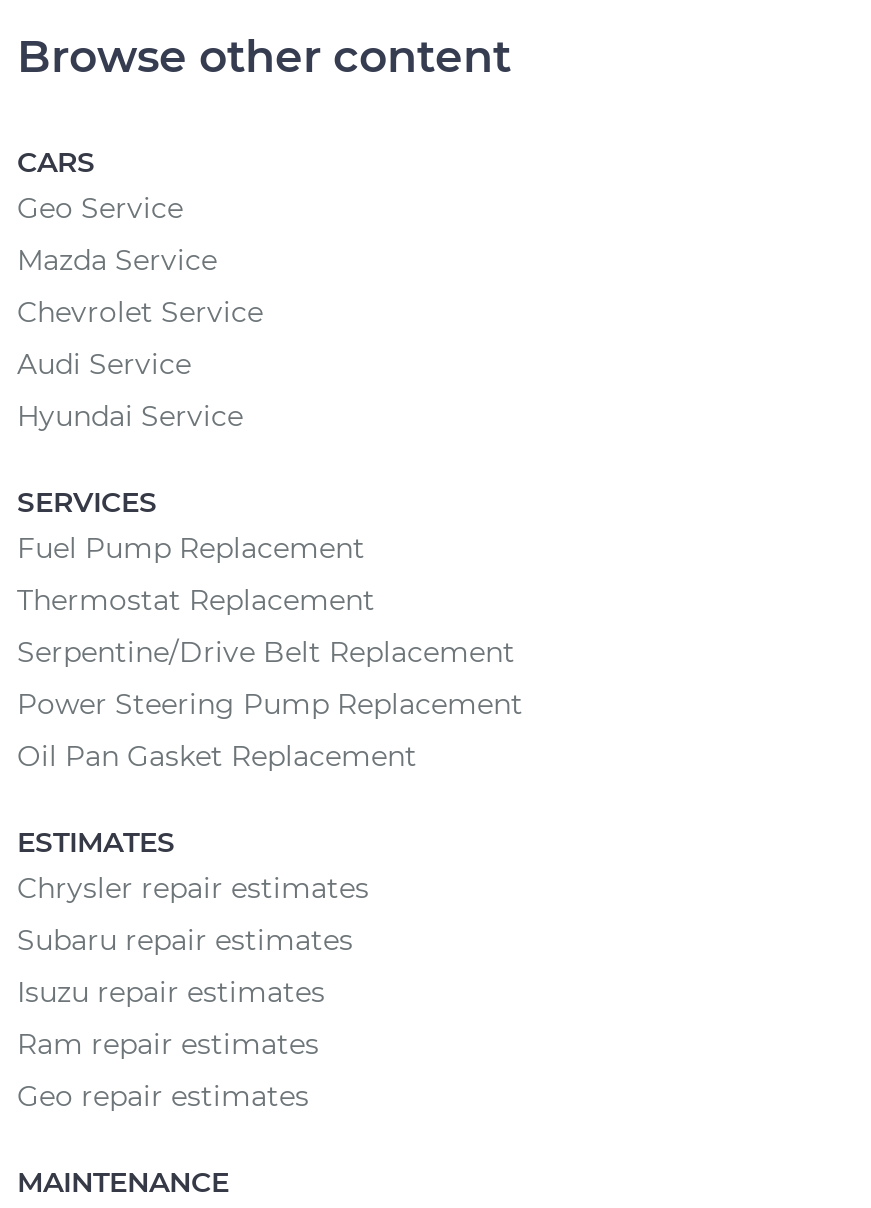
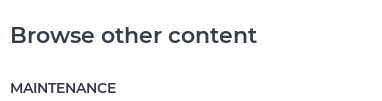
[17,144,523,1114] CARS | Geo Service | Mazda Service | Chevrolet Service | Audi Service | Hyundai Service | SERVICES | Fuel Pump Replacement | Thermostat Replacement | Serpentine/Drive Belt Replacement | Power Steering Pump Replacement | Oil Pan Gasket Replacement | ESTIMATES | Chrysler repair estimates | Subaru repair estimates | Isuzu repair estimates | Ram repair estimates | Geo repair estimates -> none

